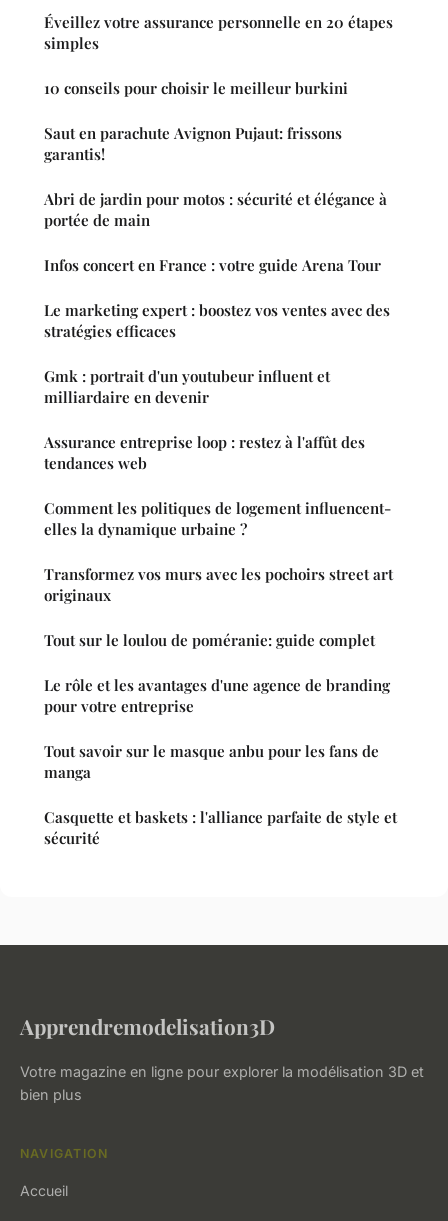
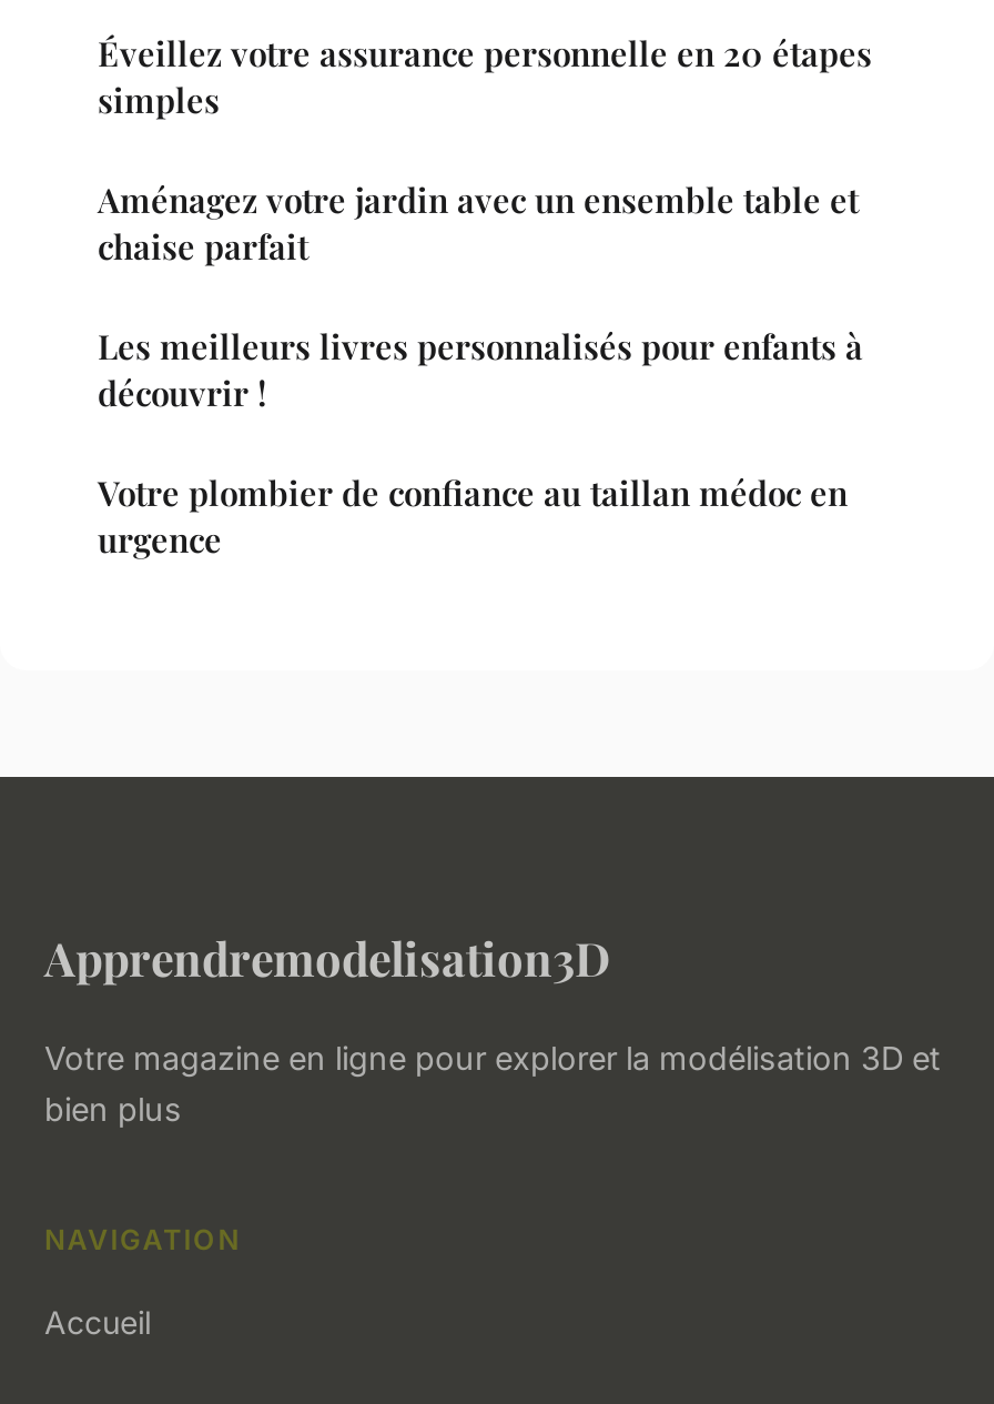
[44,78,397,848] 10 conseils pour choisir le meilleur burkini | Saut en parachute Avignon Pujaut: frissons | garantis! | Abri de jardin pour motos : sécurité et élégance à | portée de main | Infos concert en France : votre guide Arena Tour | Le marketing expert : boostez vos ventes avec des | stratégies efficaces | Gmk : portrait d'un youtubeur influent et | milliardaire en devenir | Assurance entreprise loop : restez à l'affût des | tendances web | Comment les politiques de logement influencent- | elles la dynamique urbaine ? | Transformez vos murs avec les pochoirs street art | originaux | Tout sur le loulou de poméranie: guide complet | Le rôle et les avantages d'une agence de branding | pour votre entreprise | Tout savoir sur le masque anbu pour les fans de | manga | Casquette et baskets : l'alliance parfaite de style et | sécurité -> [98,178,863,562] Aménagez votre jardin avec un ensemble table et | chaise parfait | Les meilleurs livres personnalisés pour enfants à | découvrir ! | Votre plombier de confiance au taillan médoc en | urgence

